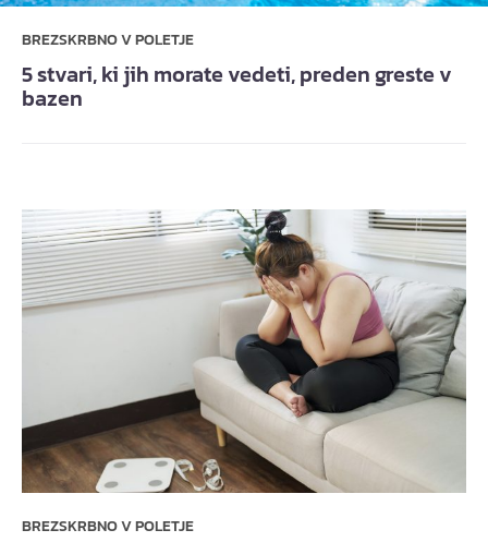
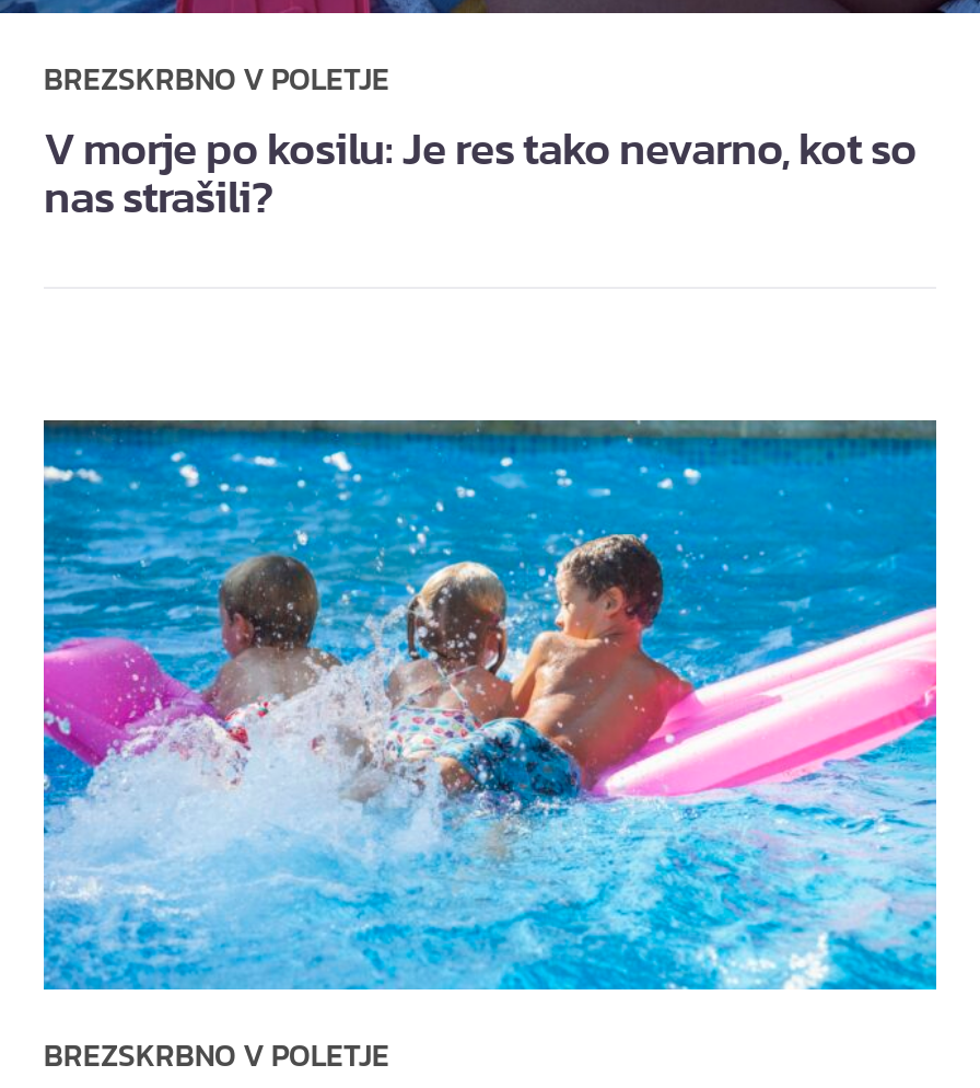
[22,58,452,115] 5 stvari, ki jih morate vedeti, preden greste v | bazen -> [44,117,917,231] V morje po kosilu: Je res tako nevarno, kot so | nas strašili?
[21,209,467,494] [image] -> [42,418,938,992] [image]

